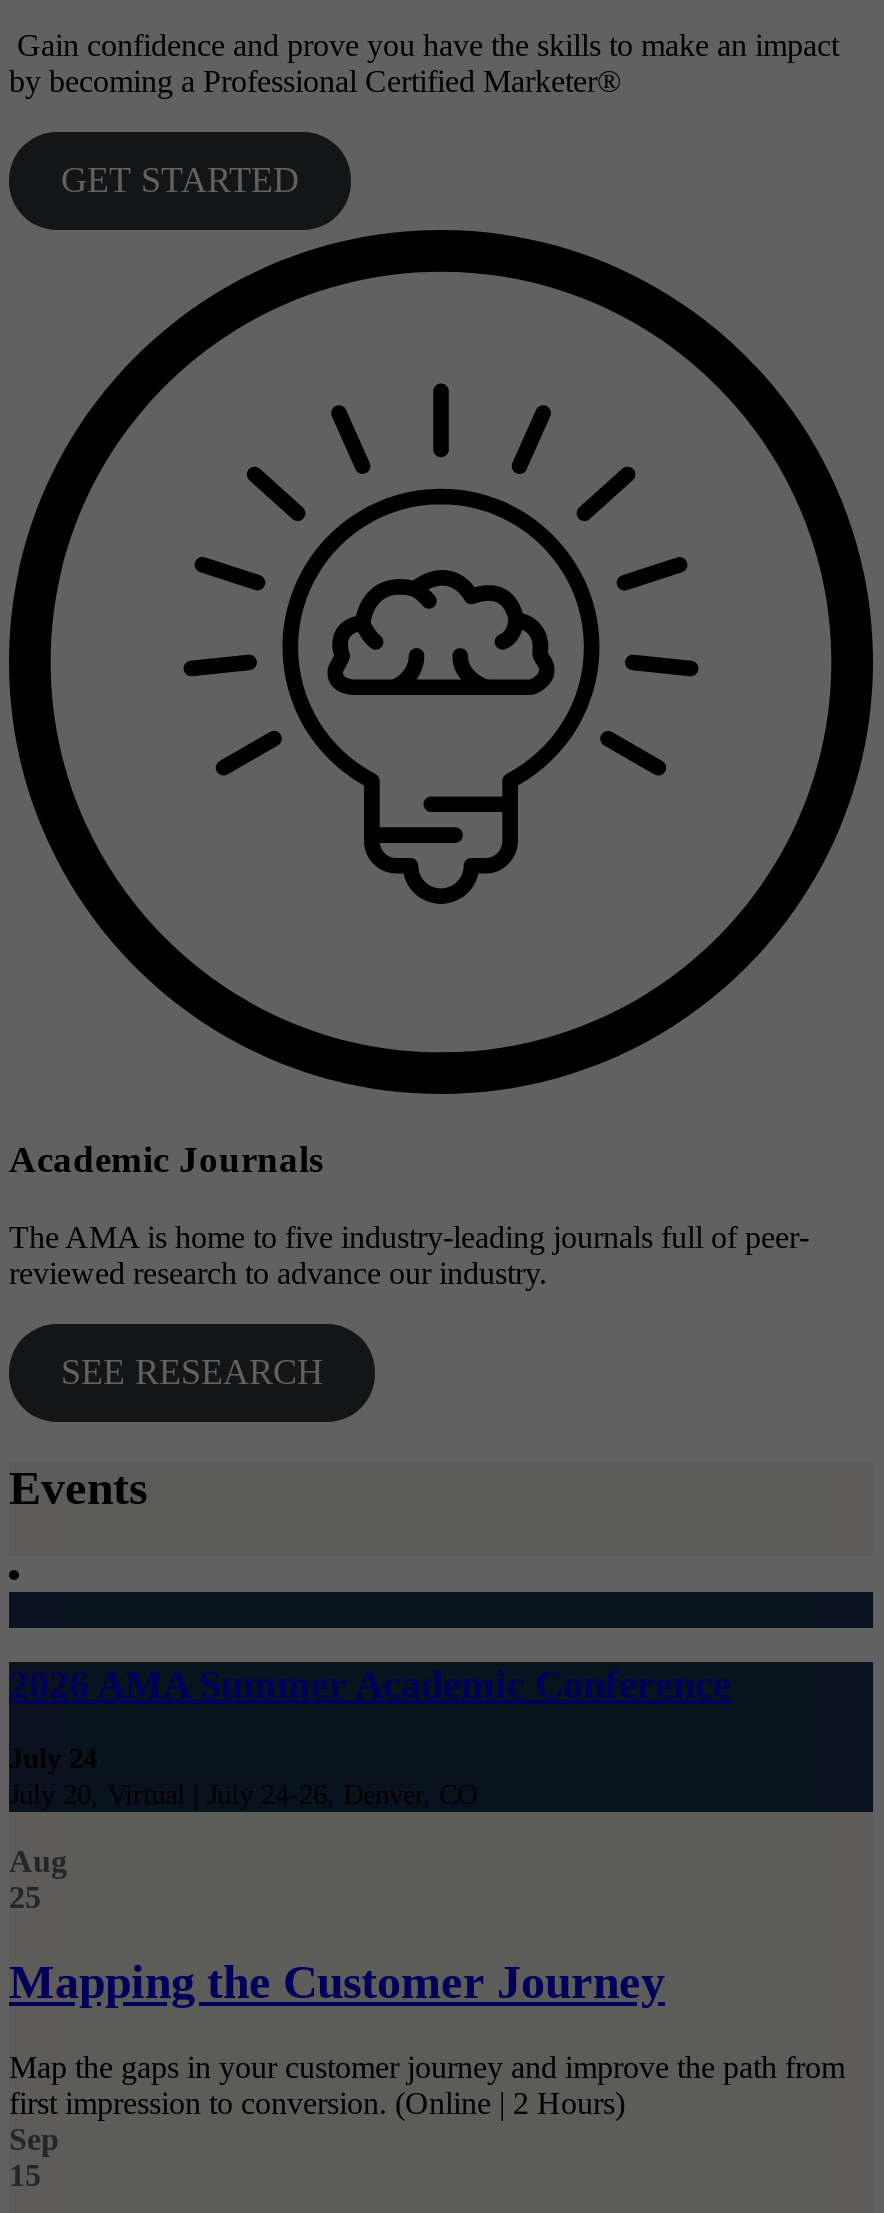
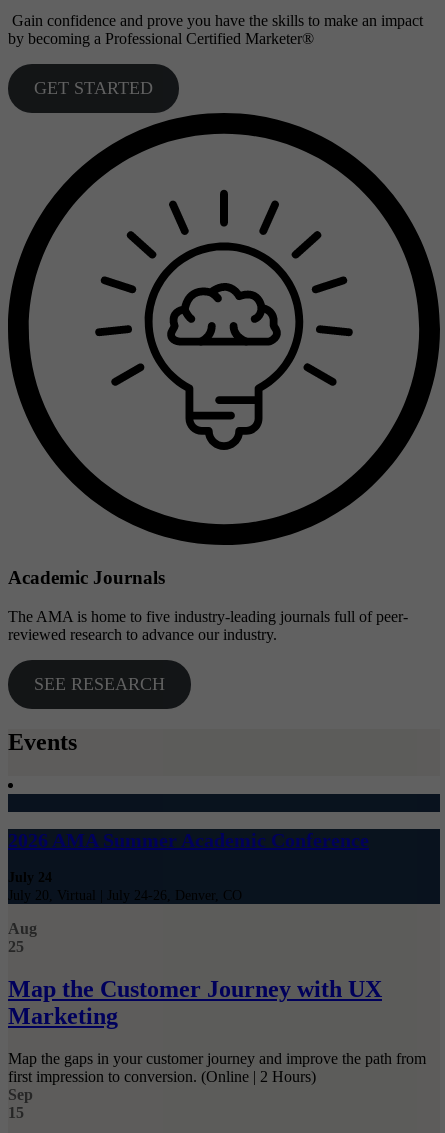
[9,1956,665,2008] Mapping the Customer Journey -> [8,976,382,1029] Map the Customer Journey with UX | Marketing

